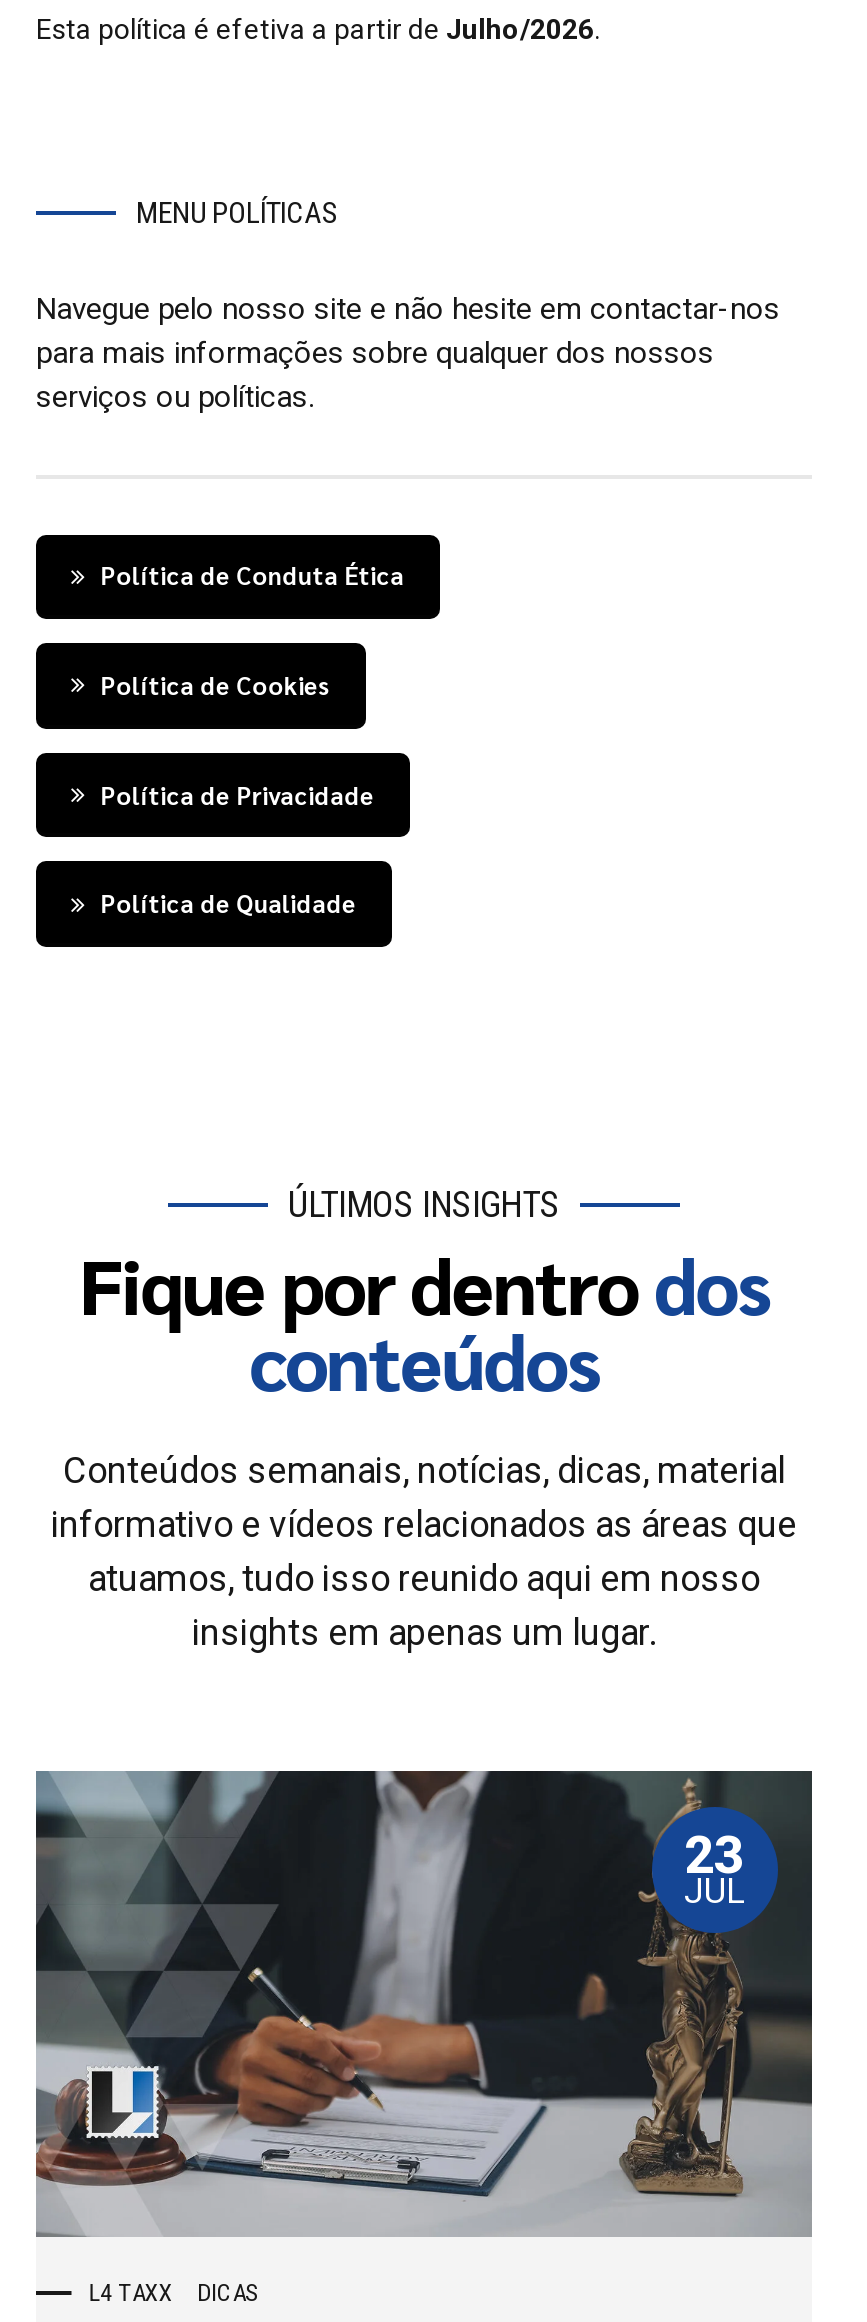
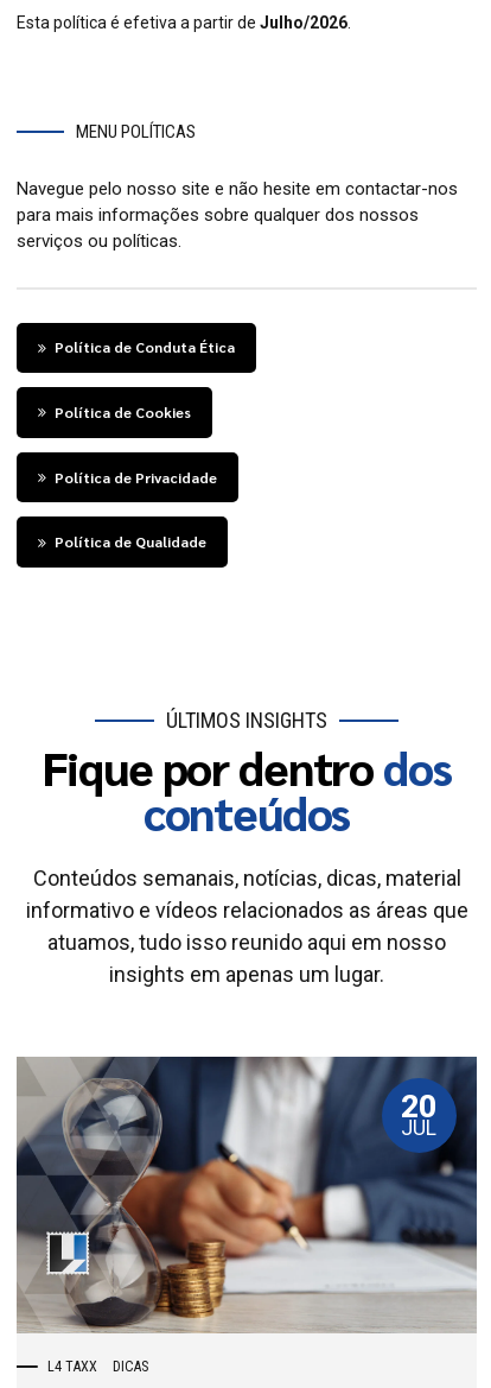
[36,1769,812,2237] [image] | 23 -> [17,1057,477,1332] [image] | 20

